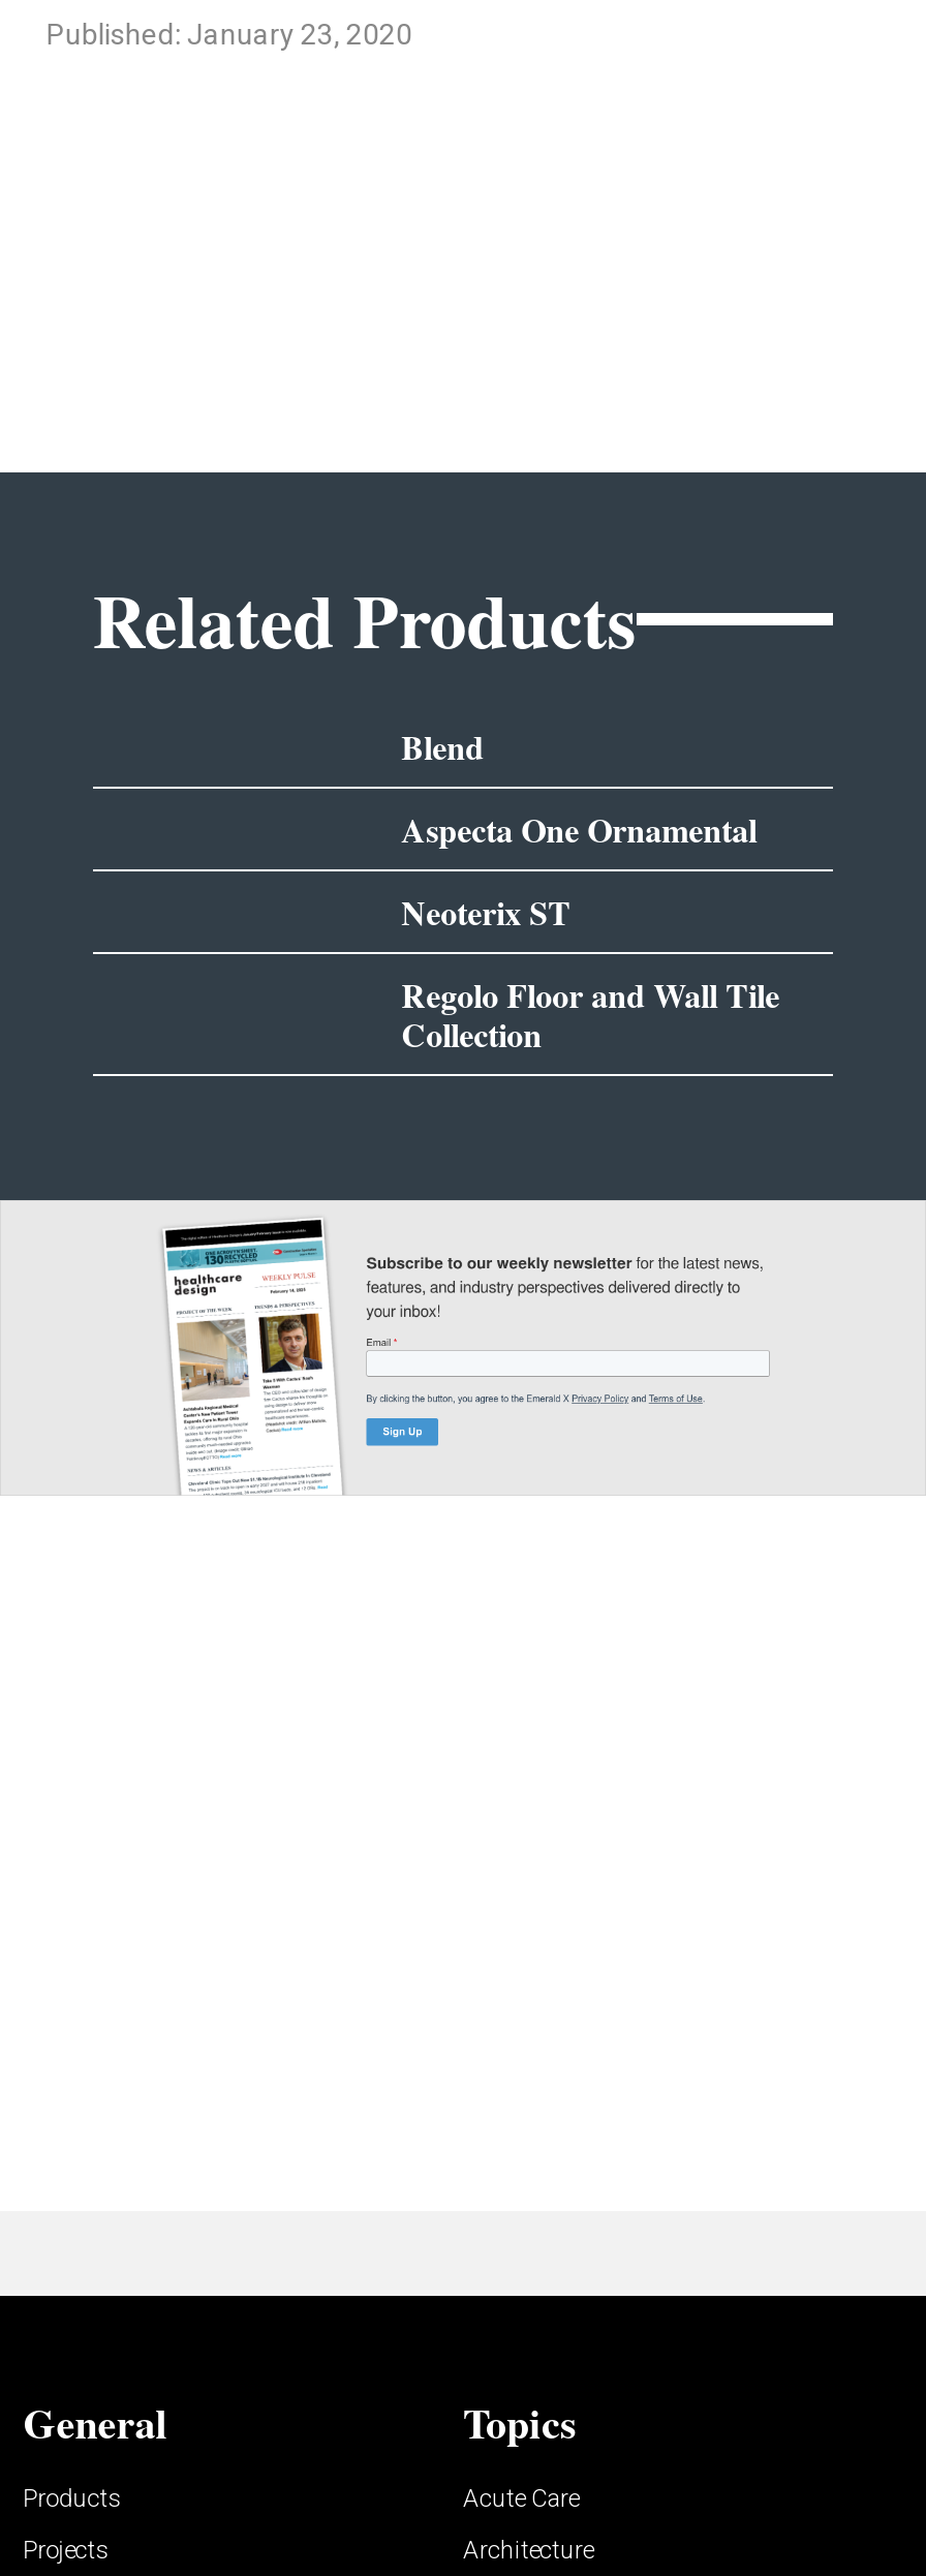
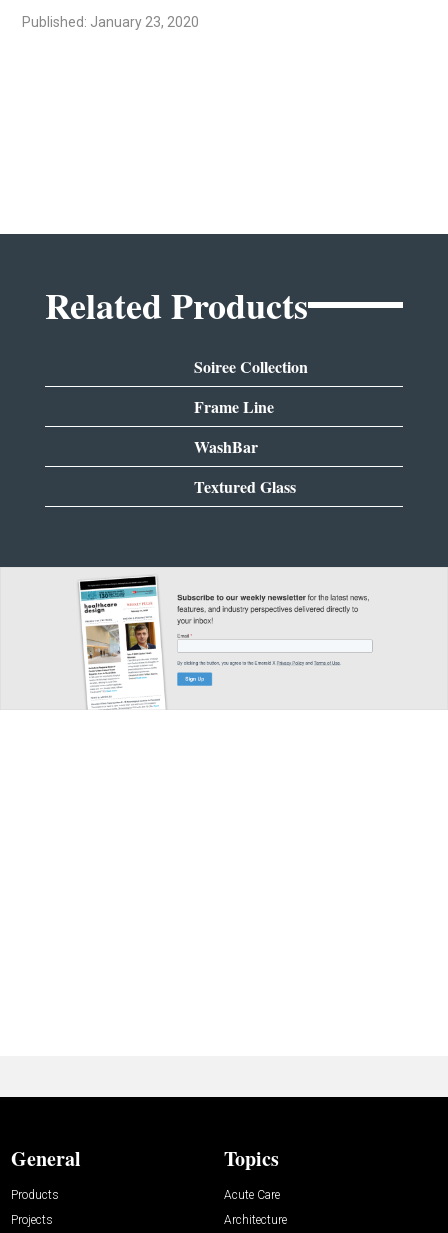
[401,722,484,769] Blend -> [194,355,308,378] Soiree Collection
[401,805,757,852] Aspecta One Ornamental -> [194,395,274,418] Frame Line
[401,887,571,935] Neoterix ST -> [194,435,258,458] WashBar
[401,970,779,1057] Regolo Floor and Wall Tile | Collection -> [194,475,296,498] Textured Glass

